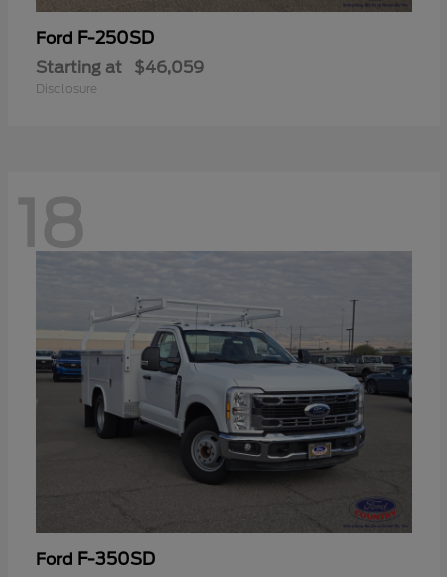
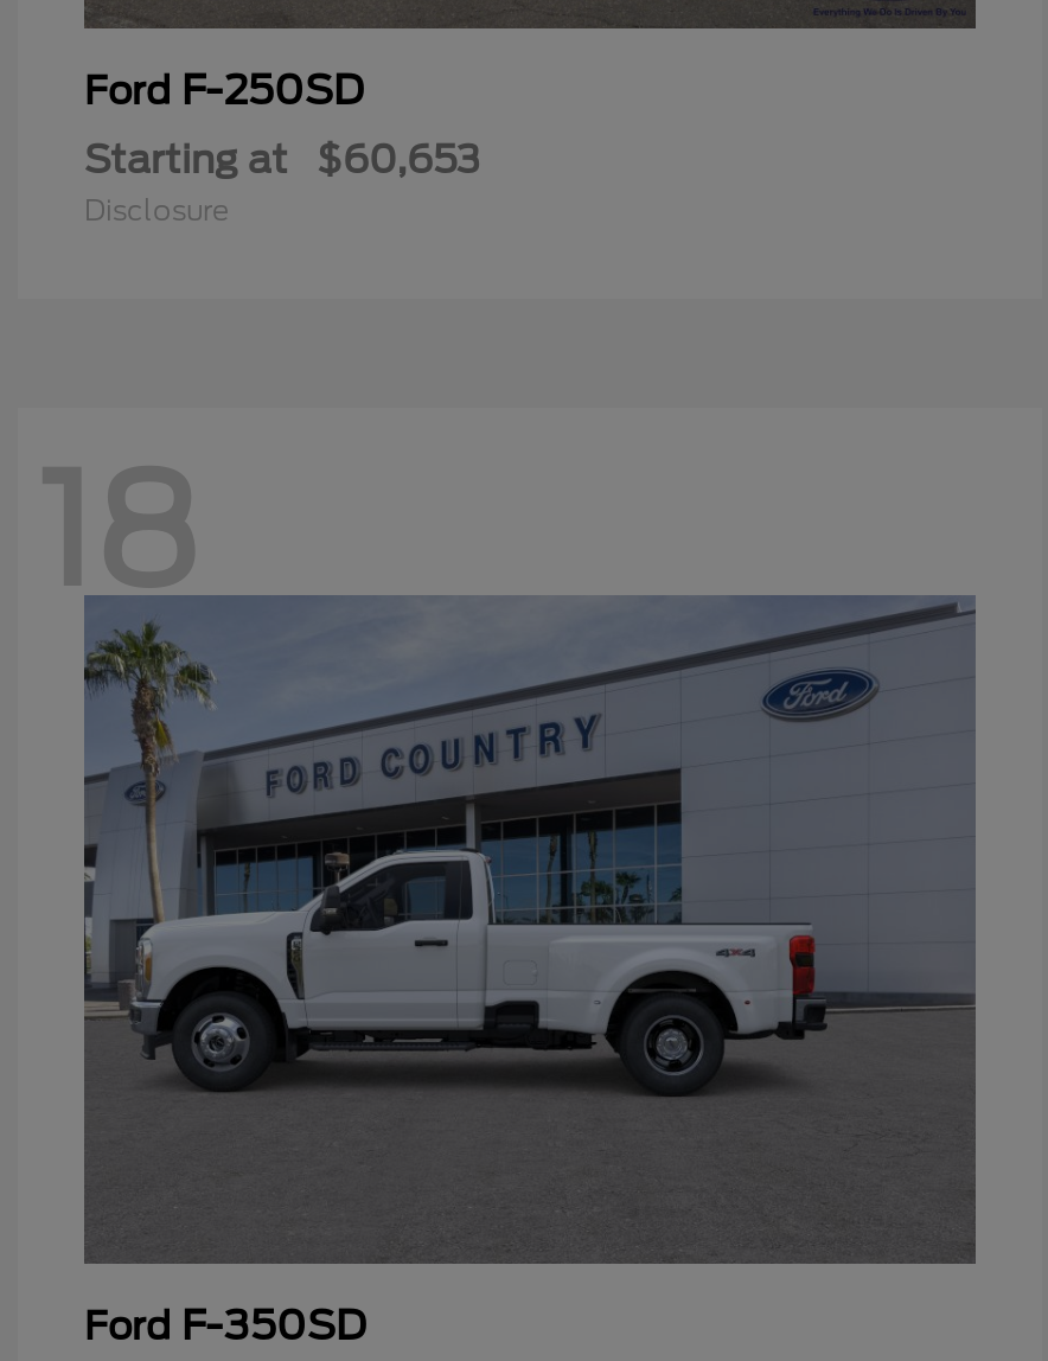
[36,58,204,77] Starting at $46,059 -> [84,137,480,182] Starting at $60,653
[36,253,412,532] [image] -> [84,598,976,1264] [image]

